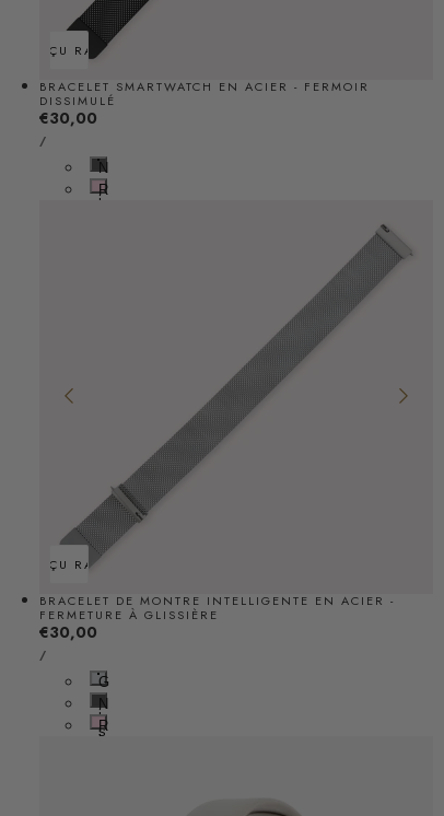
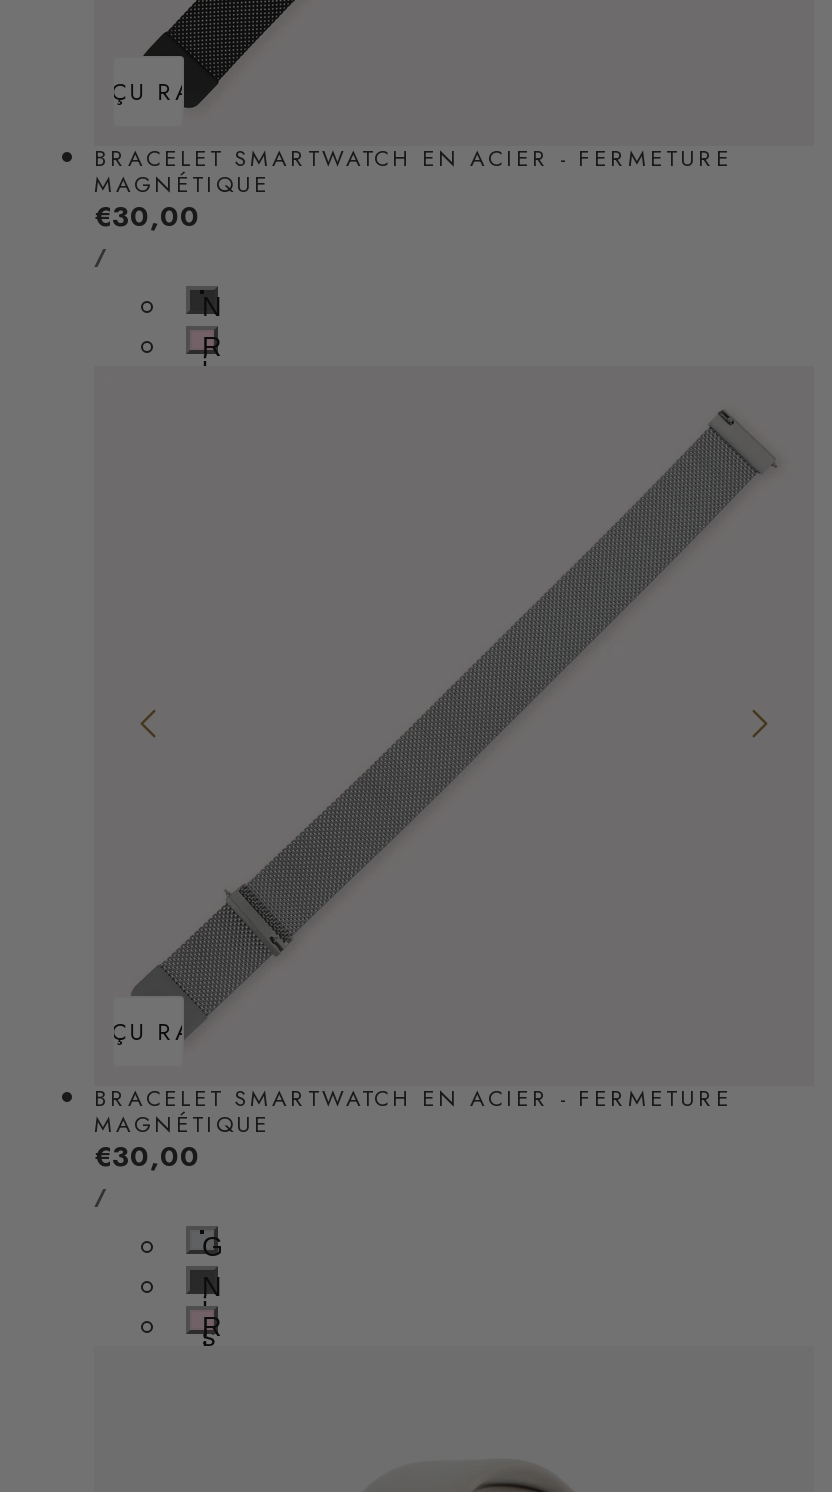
[39,78,370,109] BRACELET SMARTWATCH EN ACIER - FERMOIR | DISSIMULÉ -> [94,142,732,200] BRACELET SMARTWATCH EN ACIER - FERMETURE | MAGNÉTIQUE
[39,592,395,623] BRACELET DE MONTRE INTELLIGENTE EN ACIER - | FERMETURE À GLISSIÈRE -> [94,1082,732,1140] BRACELET SMARTWATCH EN ACIER - FERMETURE | MAGNÉTIQUE

